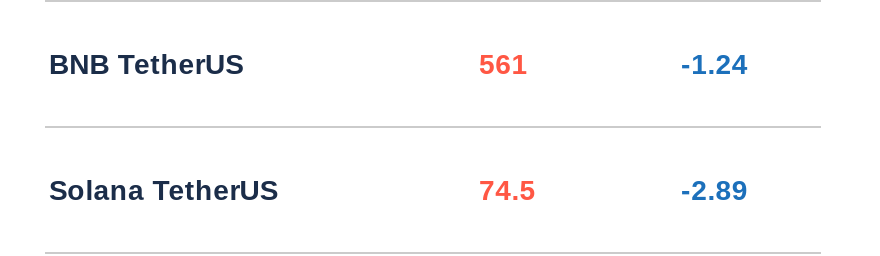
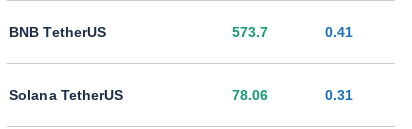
[479,48,528,80] 561 -> [232,24,268,40] 573.7
[681,48,748,80] -1.24 -> [325,24,353,40] 0.41
[479,174,536,206] 74.5 -> [232,87,268,103] 78.06
[681,174,748,206] -2.89 -> [325,87,353,103] 0.31

